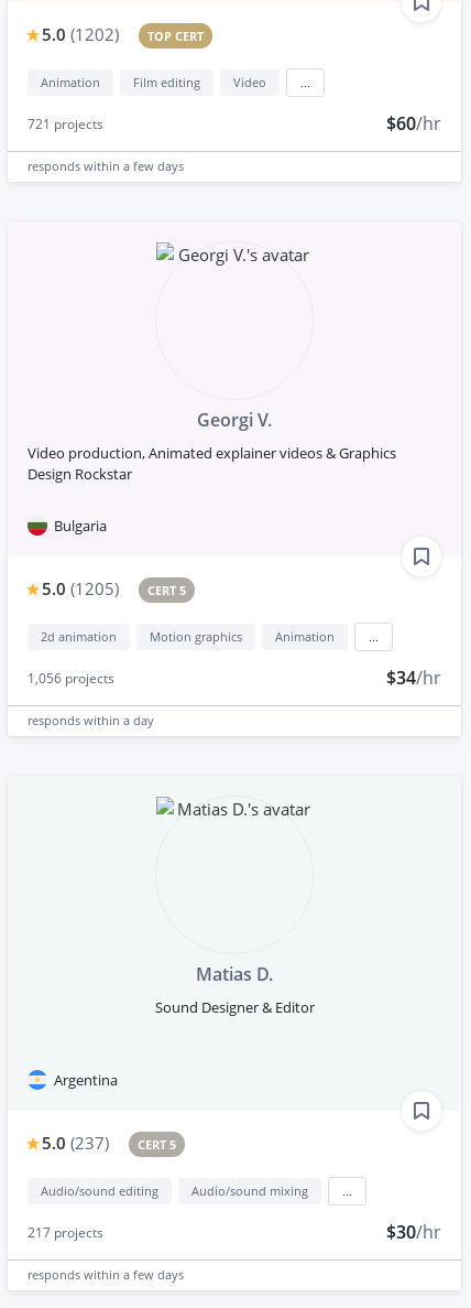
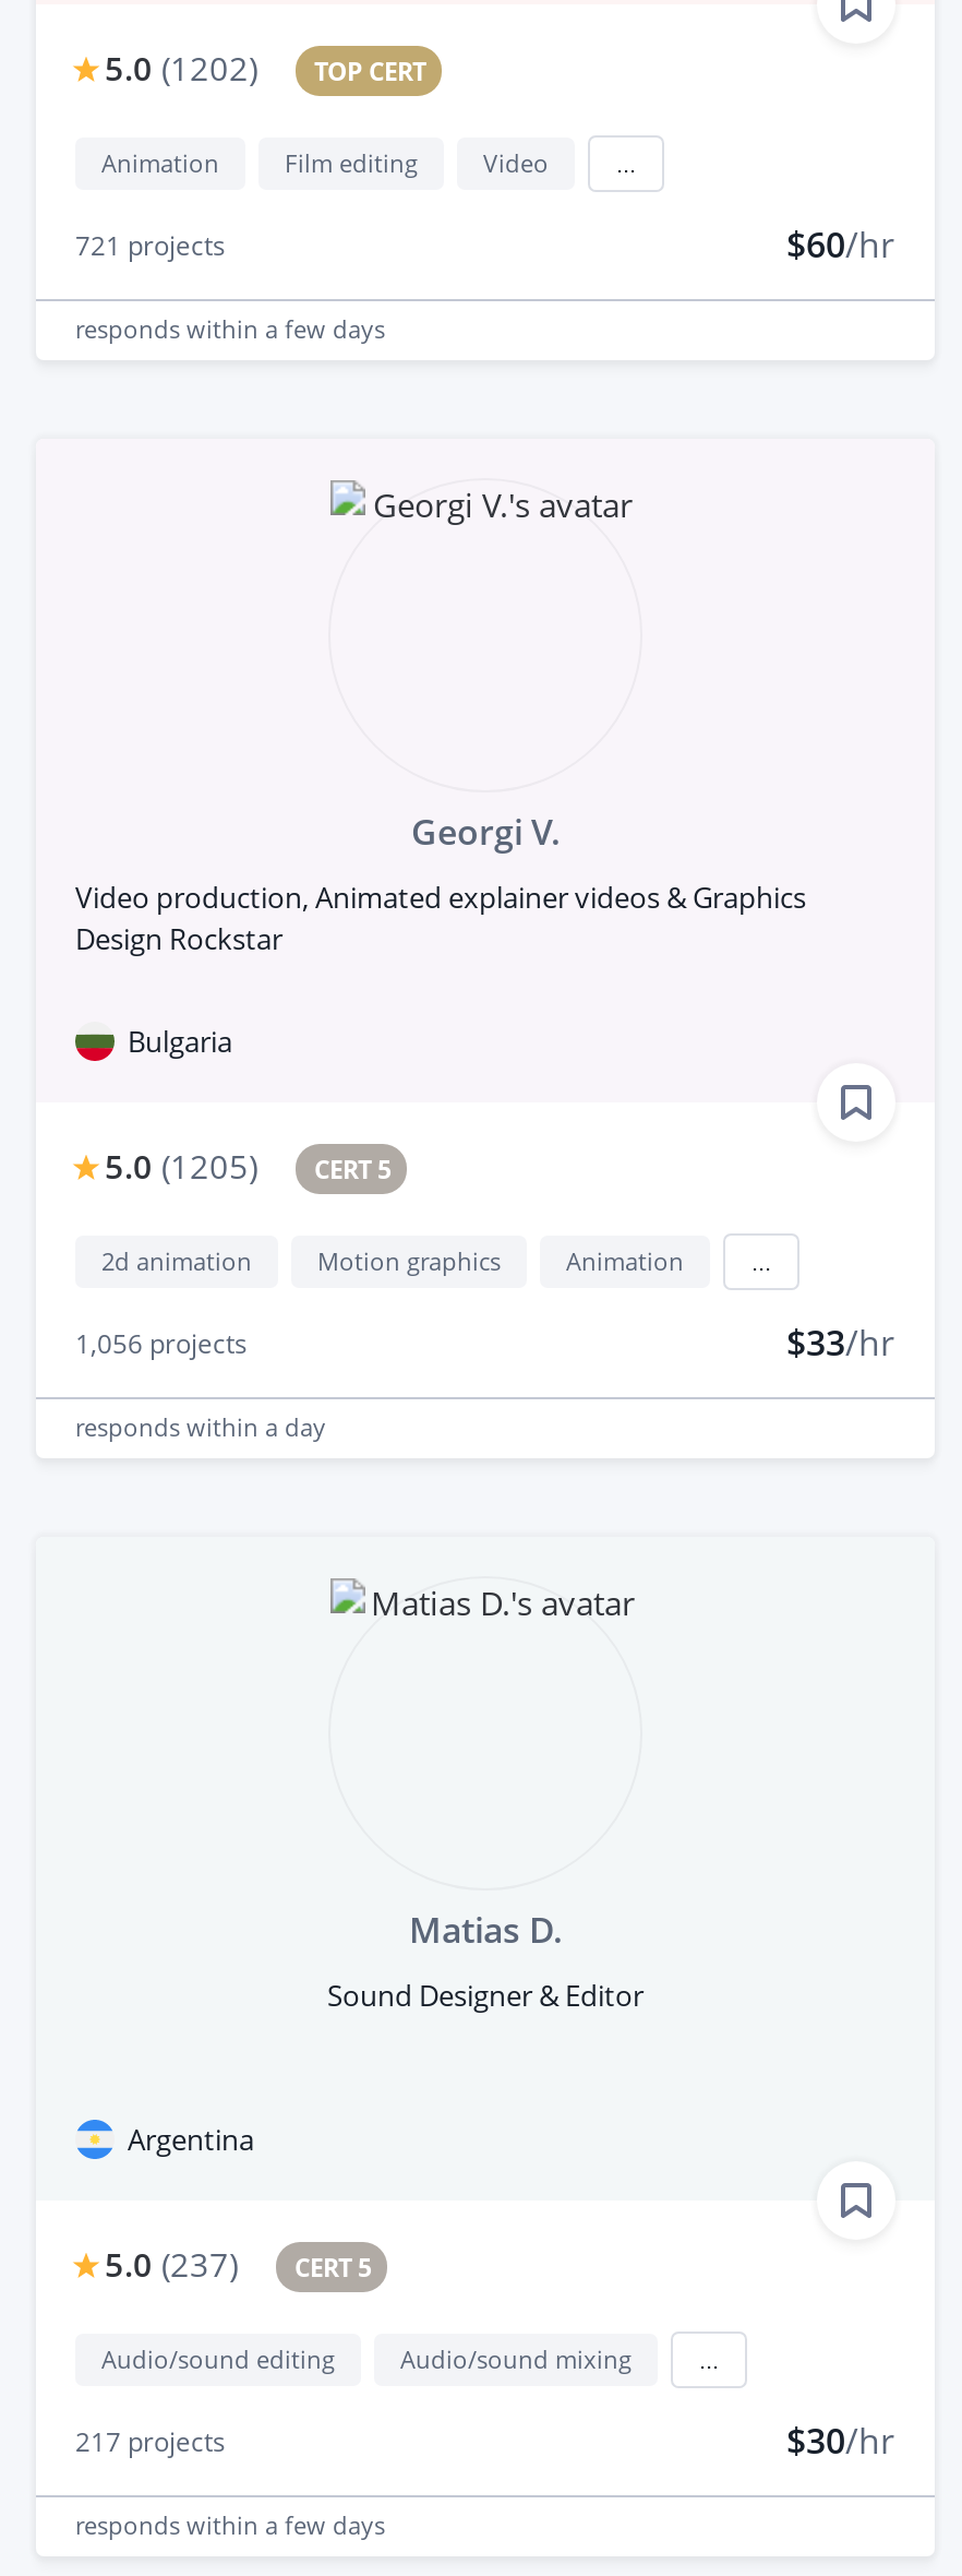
[386,665,441,689] $34/hr -> [786,1318,895,1366] $33/hr

